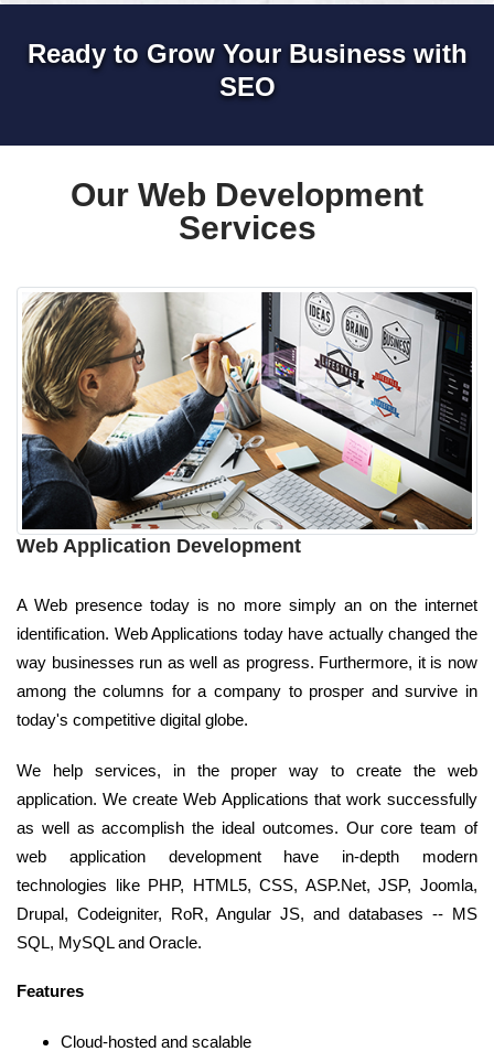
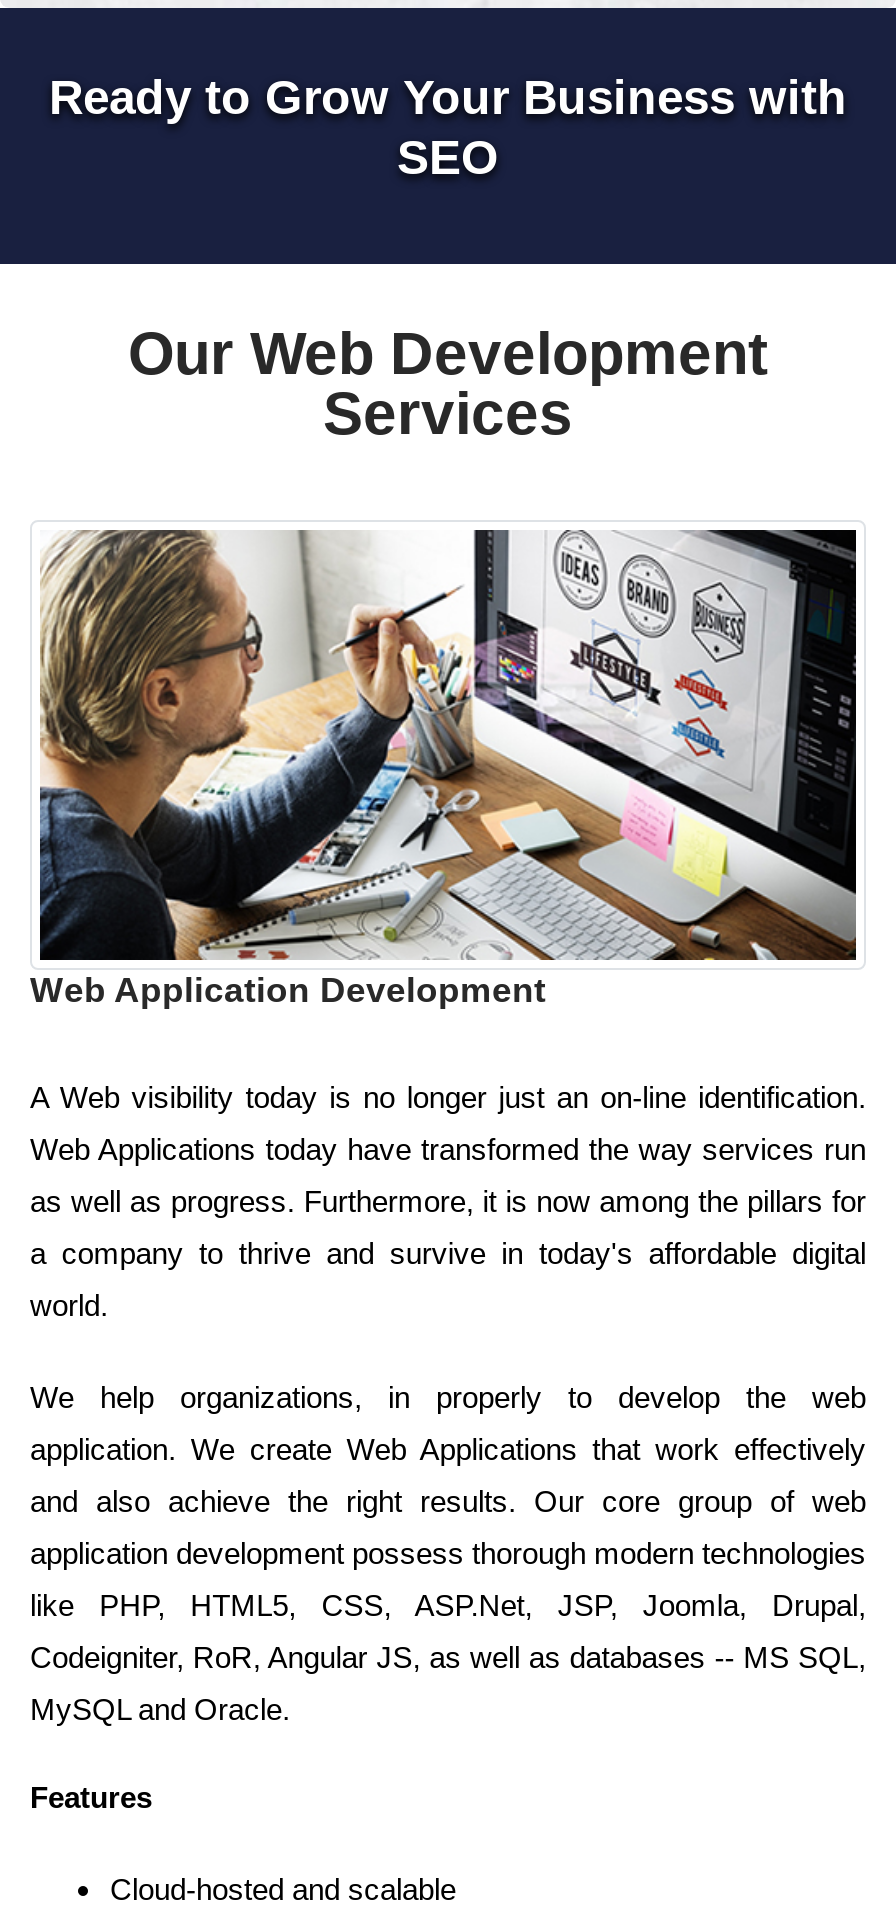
[17,595,477,614] A Web presence today is no more simply an on the internet -> [30,1079,866,1113] A Web visibility today is no longer just an on-line identification.
[17,624,477,642] identification. Web Applications today have actually changed the -> [30,1131,866,1165] Web Applications today have transformed the way services run
[17,652,477,671] way businesses run as well as progress. Furthermore, it is now -> [30,1183,866,1217] as well as progress. Furthermore, it is now among the pillars for
[17,681,477,700] among the columns for a company to prosper and survive in -> [30,1235,866,1269] a company to thrive and survive in today's affordable digital
[17,710,248,729] today's competitive digital globe. -> [30,1287,108,1321] world.
[17,760,477,779] We help services, in the proper way to create the web -> [30,1379,866,1413] We help organizations, in properly to develop the web
[17,789,477,808] application. We create Web Applications that work successfully -> [30,1431,866,1465] application. We create Web Applications that work effectively
[17,818,477,837] as well as accomplish the ideal outcomes. Our core team of -> [30,1483,866,1517] and also achieve the right results. Our core group of web
[17,847,477,865] web application development have in-depth modern -> [30,1535,866,1569] application development possess thorough modern technologies
[17,875,477,894] technologies like PHP, HTML5, CSS, ASP.Net, JSP, Joomla, -> [30,1587,866,1621] like PHP, HTML5, CSS, ASP.Net, JSP, Joomla, Drupal,
[17,904,477,923] Drupal, Codeigniter, RoR, Angular JS, and databases -- MS -> [30,1639,866,1673] Codeigniter, RoR, Angular JS, as well as databases -- MS SQL,
[17,933,202,951] SQL, MySQL and Oracle. -> [30,1691,290,1725] MySQL and Oracle.

